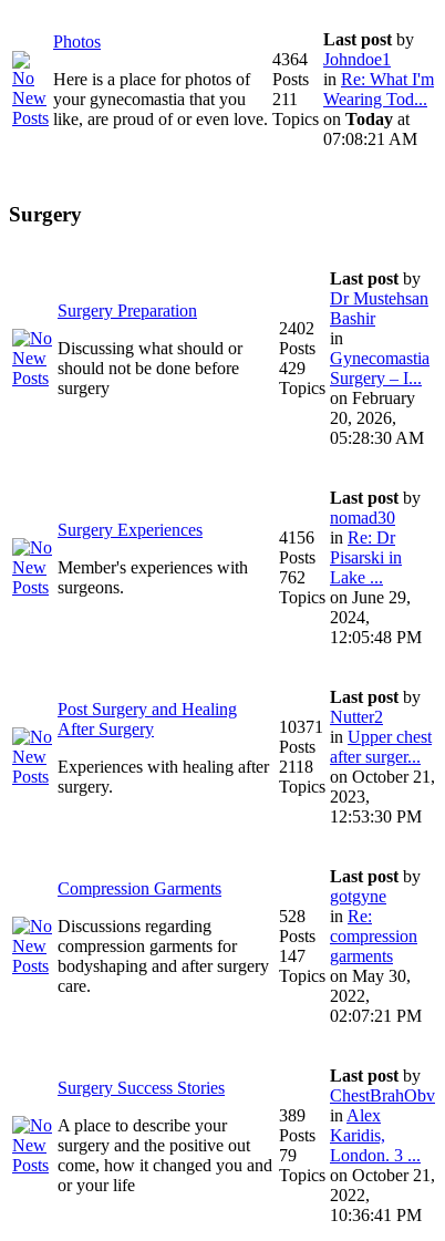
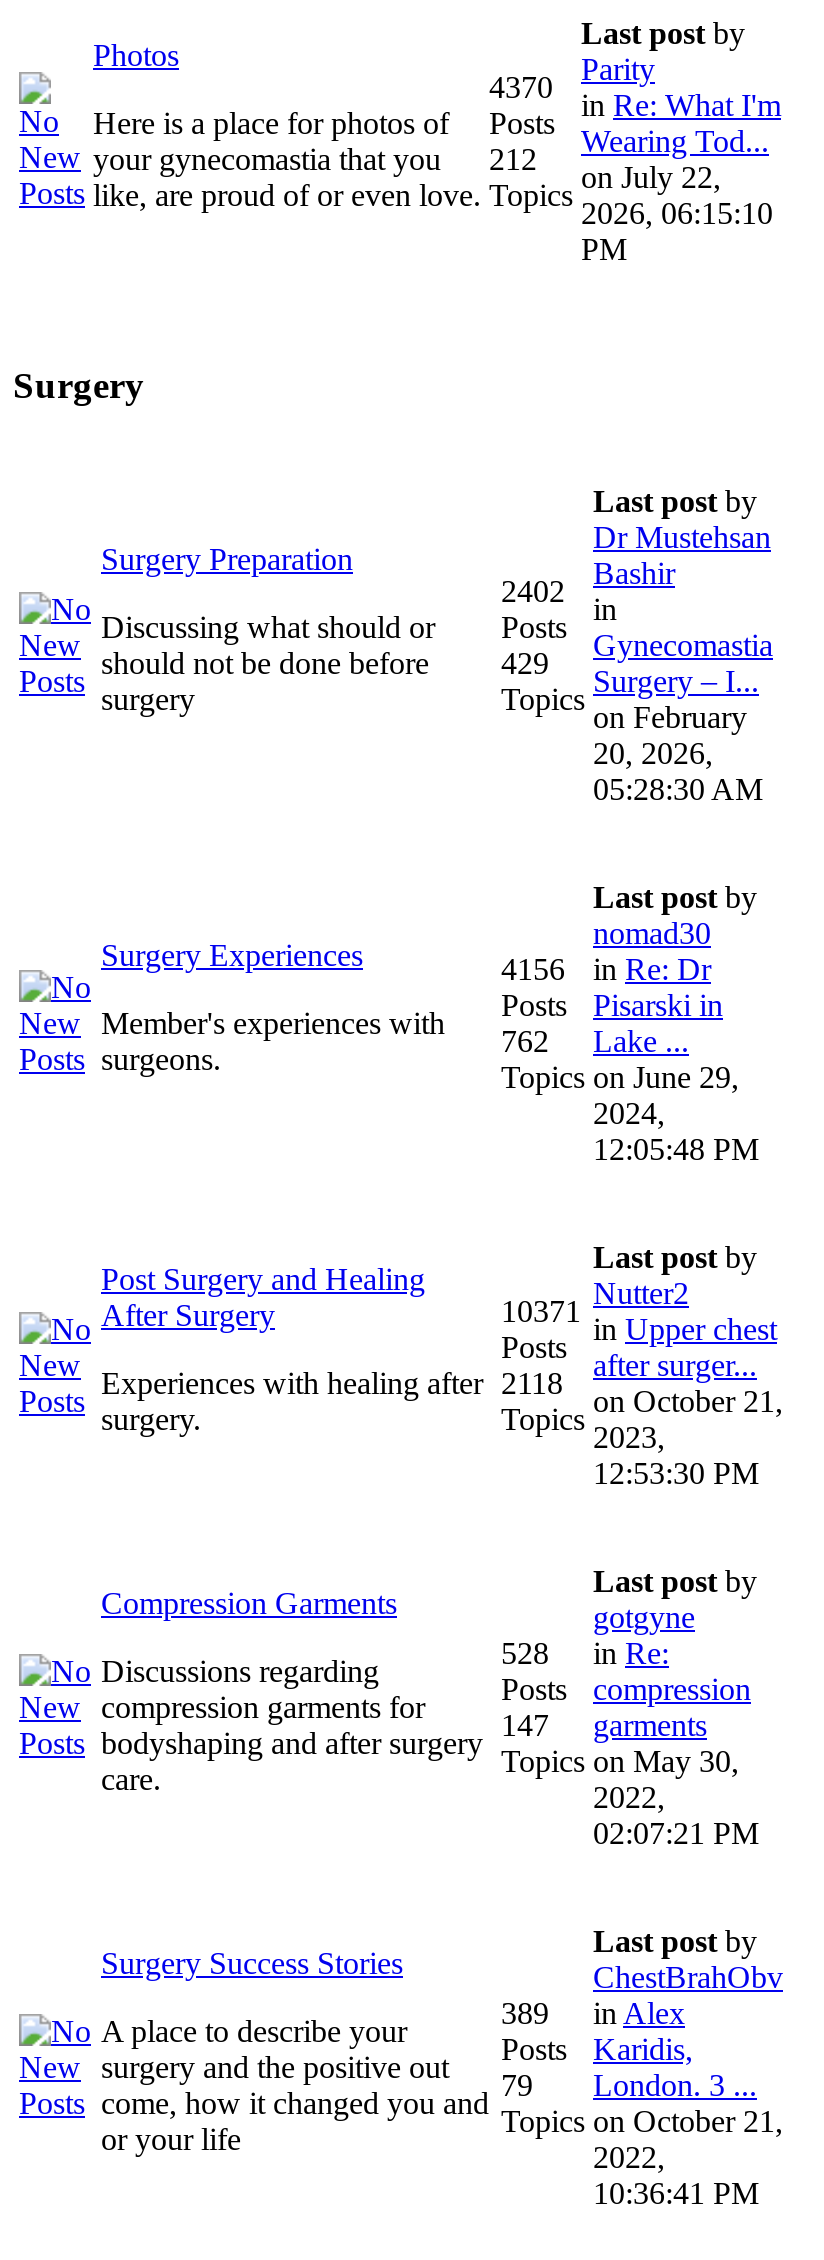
[272,50,308,69] 4364 -> [489,71,553,105] 4370
[323,50,391,69] Johndoe1 -> [581,53,655,87] Parity
[272,90,298,109] 211 -> [489,143,537,177] 212
[323,110,417,149] on Today at | 07:08:21 AM -> [581,161,773,267] on July 22, | 2026, 06:15:10 | PM

